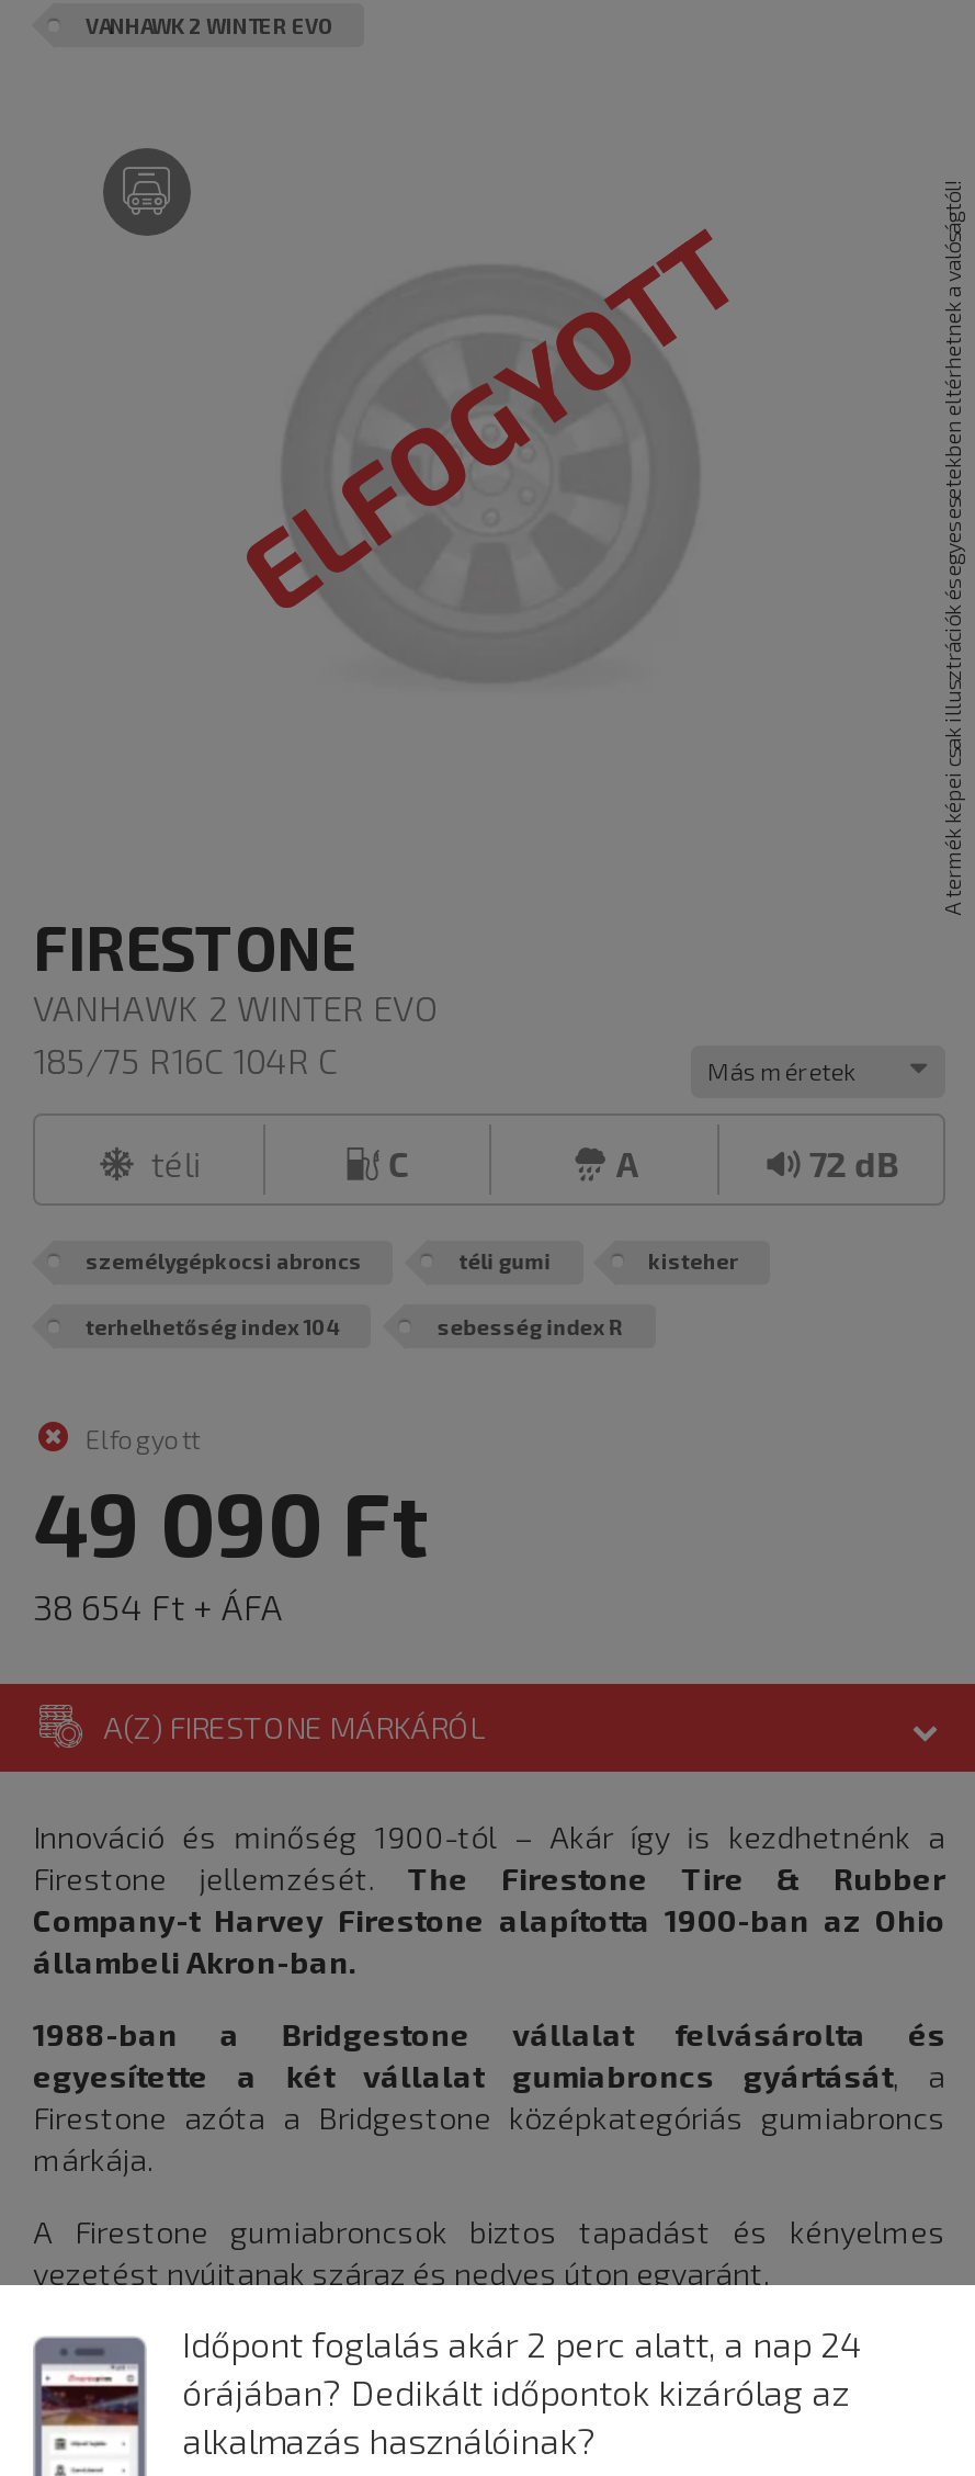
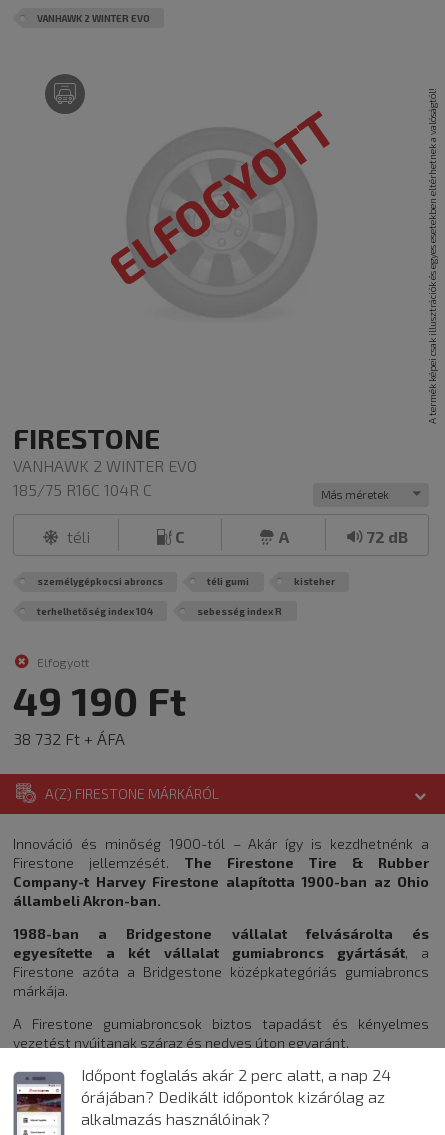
[33,1470,428,1575] 49 090 Ft -> [13,676,186,724] 49 190 Ft
[33,1586,283,1628] 38 654 Ft + ÁFA -> [13,729,125,748] 38 732 Ft + ÁFA

